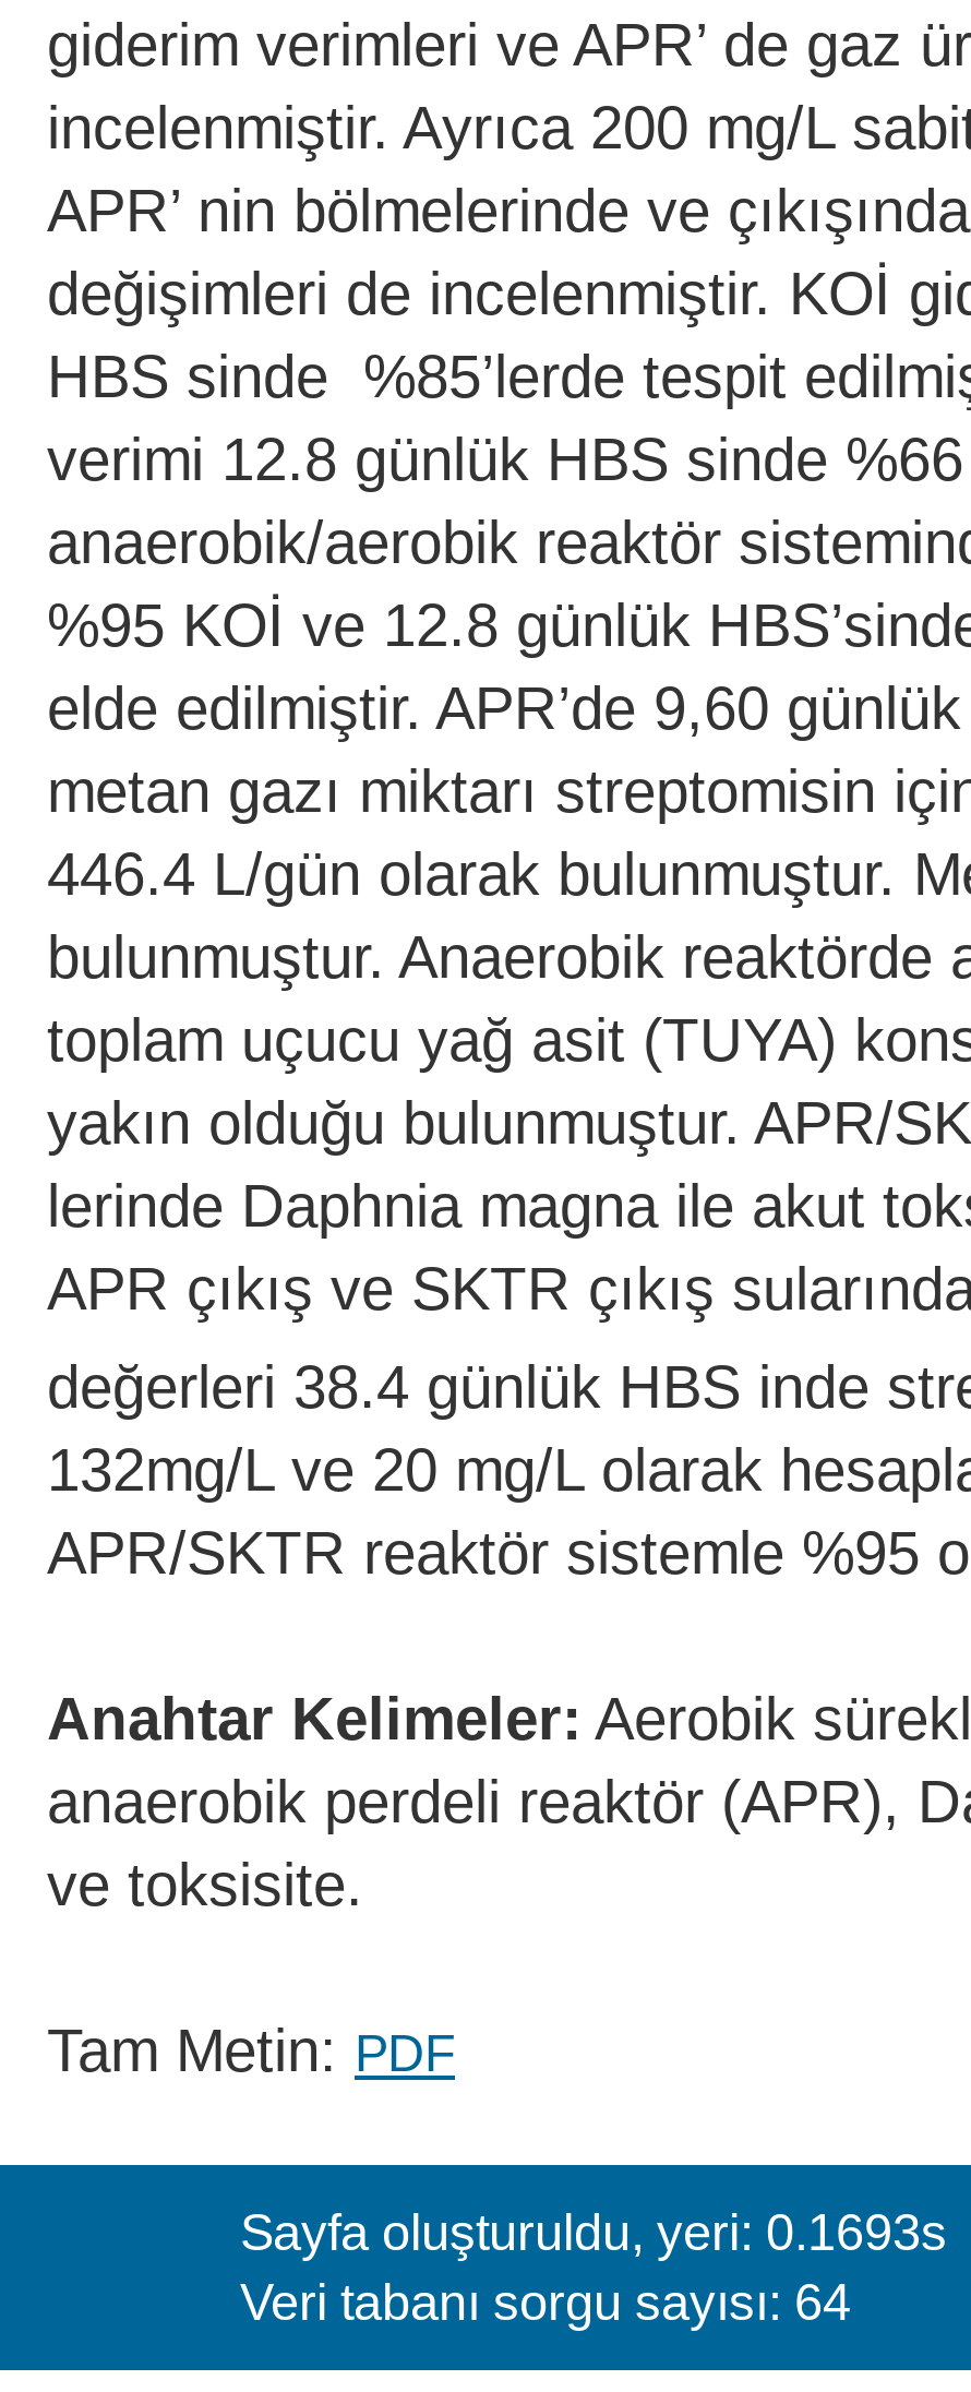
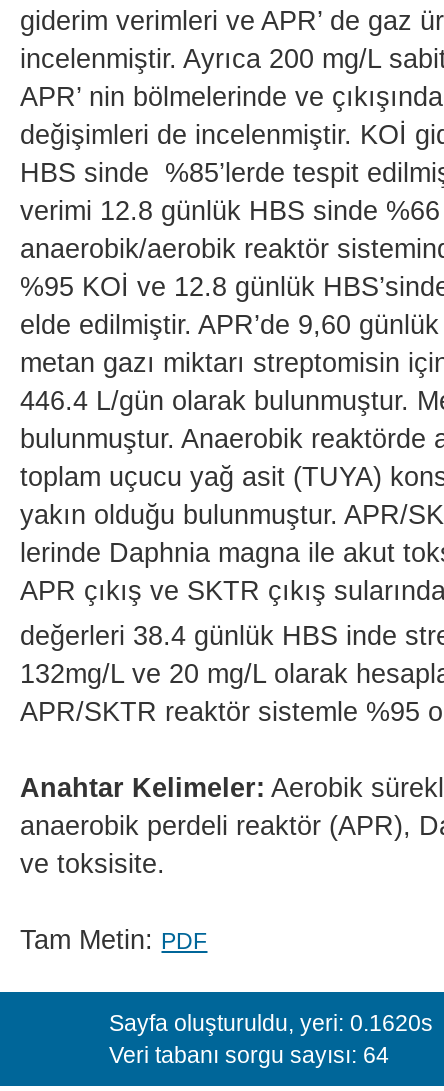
[240,2205,947,2262] Sayfa oluşturuldu, yeri: 0.1693s -> [109,1010,433,1036] Sayfa oluşturuldu, yeri: 0.1620s

